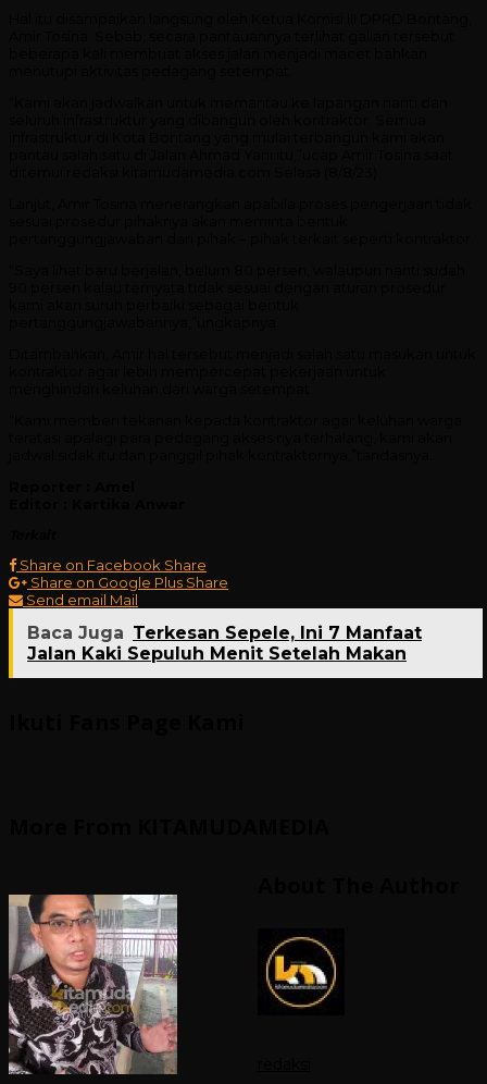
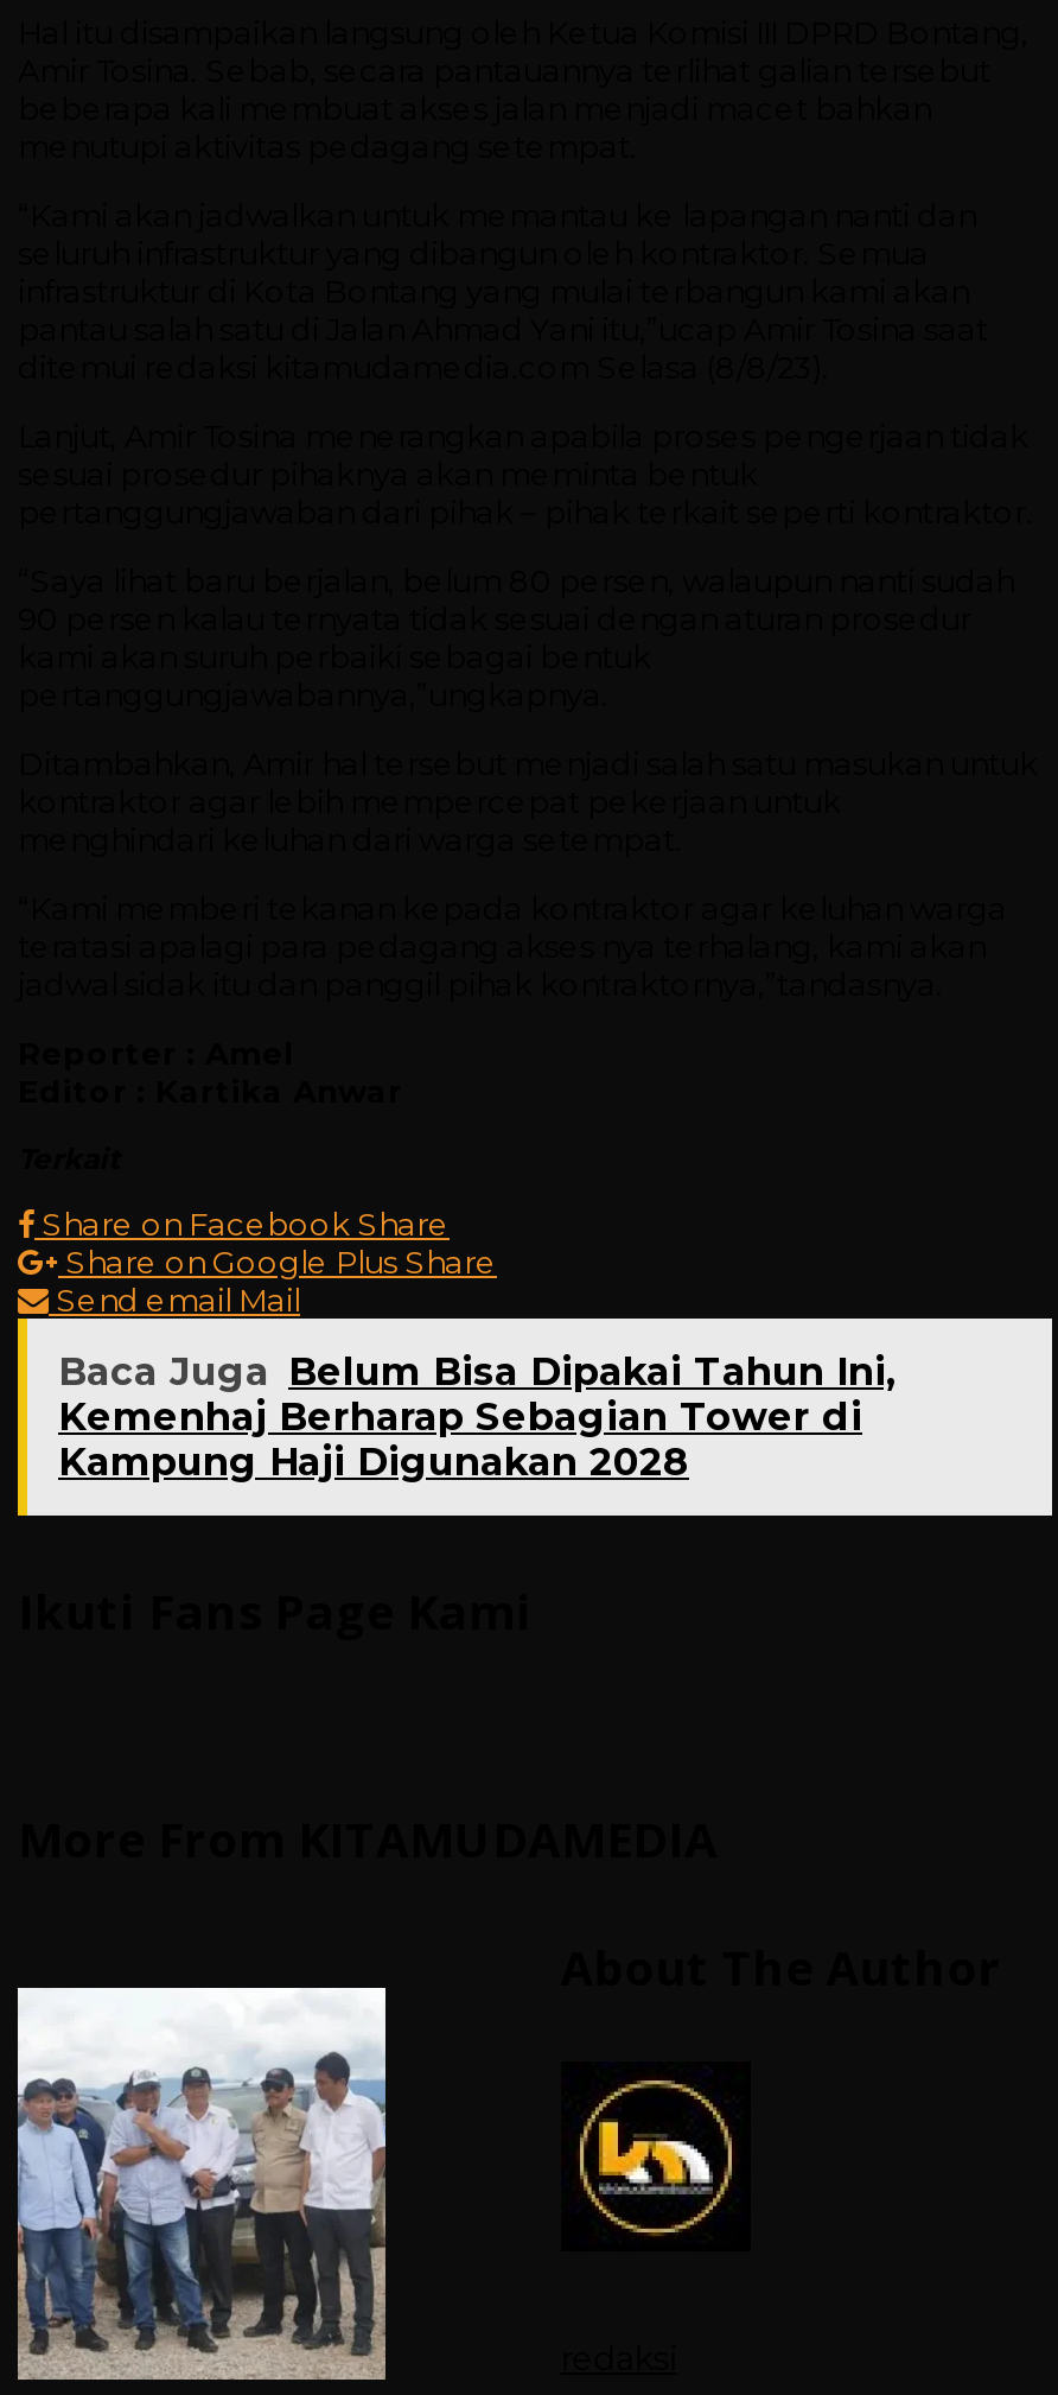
[27,623,422,664] Baca Juga Terkesan Sepele, Ini 7 Manfaat | Jalan Kaki Sepuluh Menit Setelah Makan -> [58,1350,896,1485] Baca Juga Belum Bisa Dipakai Tahun Ini, | Kemenhaj Berharap Sebagian Tower di | Kampung Haji Digunakan 2028
[8,894,178,1074] [image] -> [15,1986,388,2382] [image]

